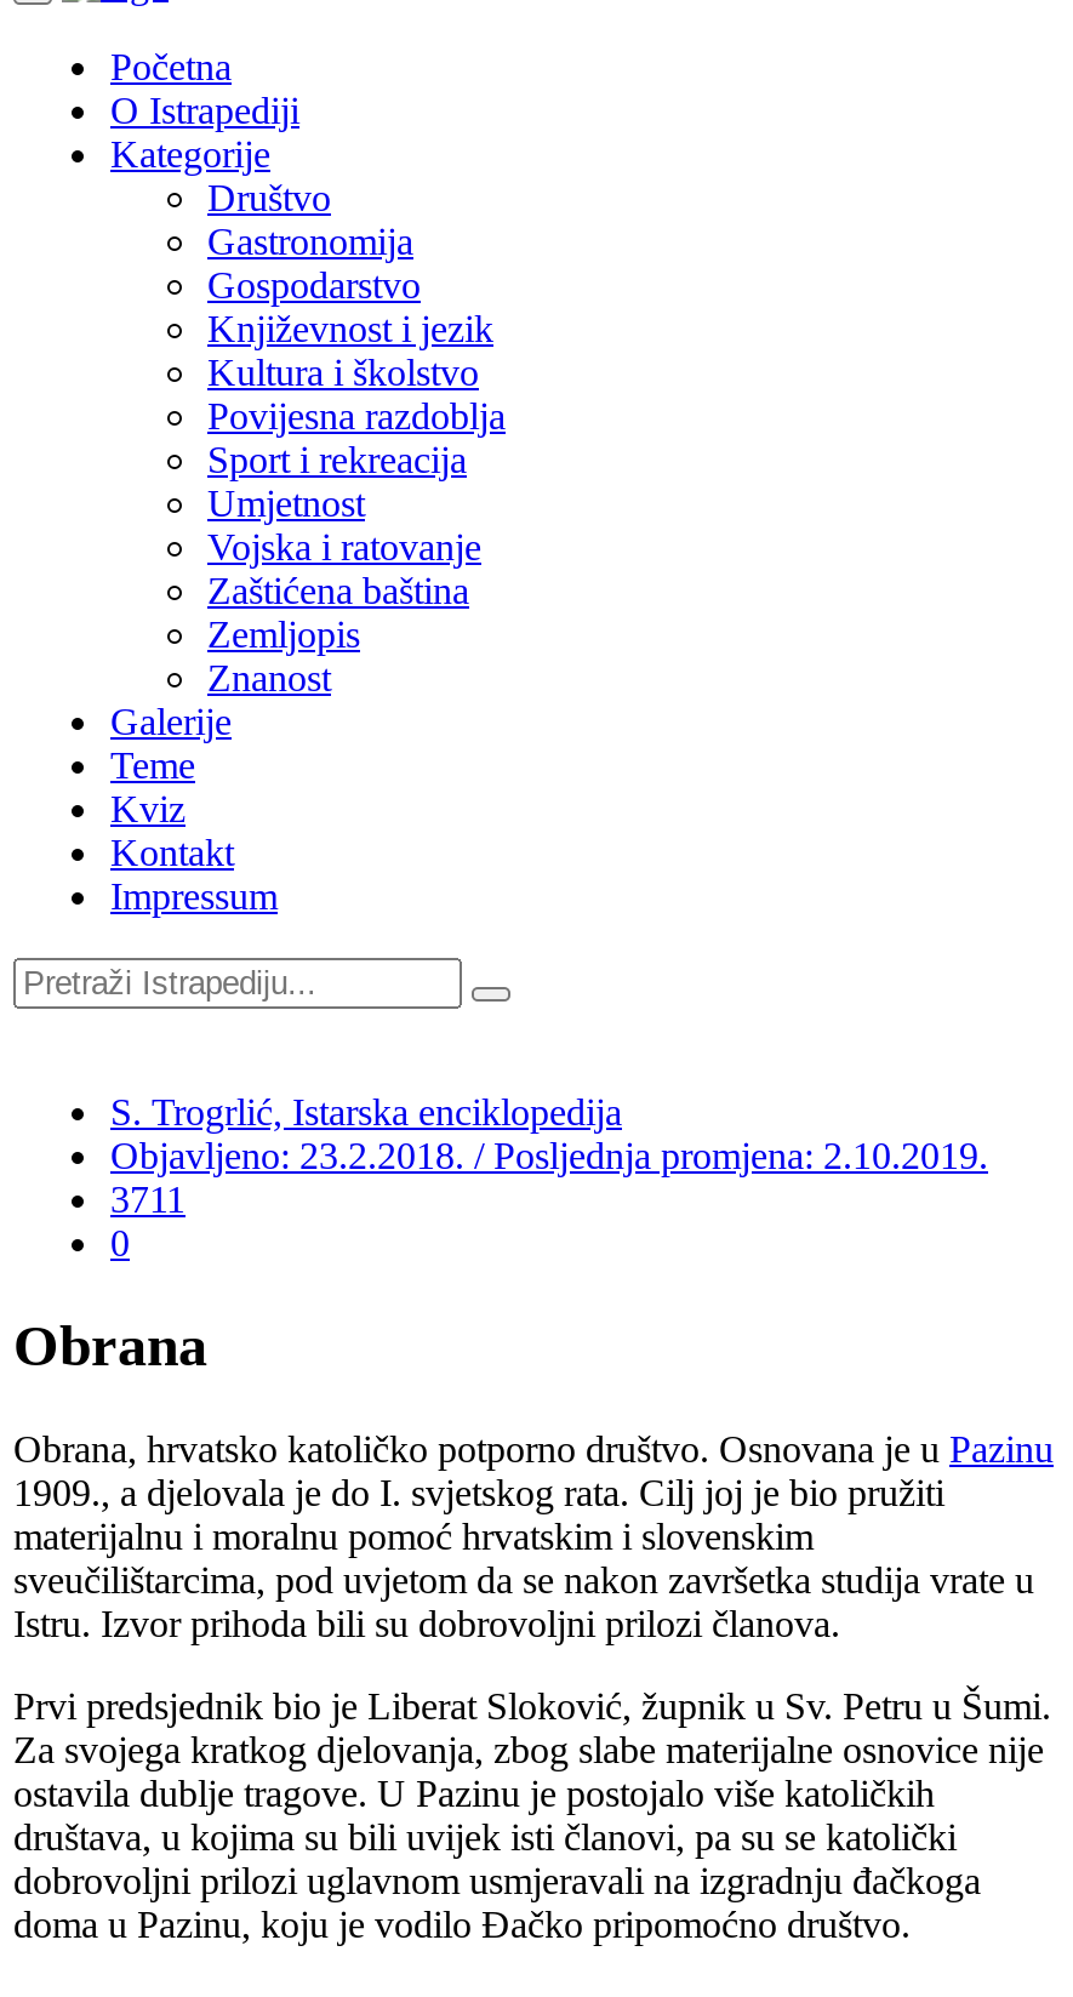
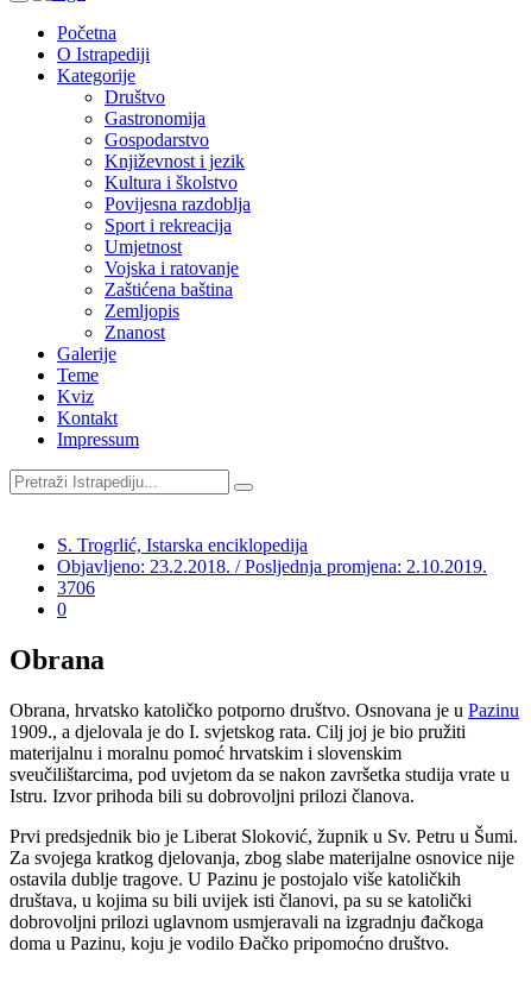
[110,1179,186,1220] 3711 -> [57,578,95,598] 3706

